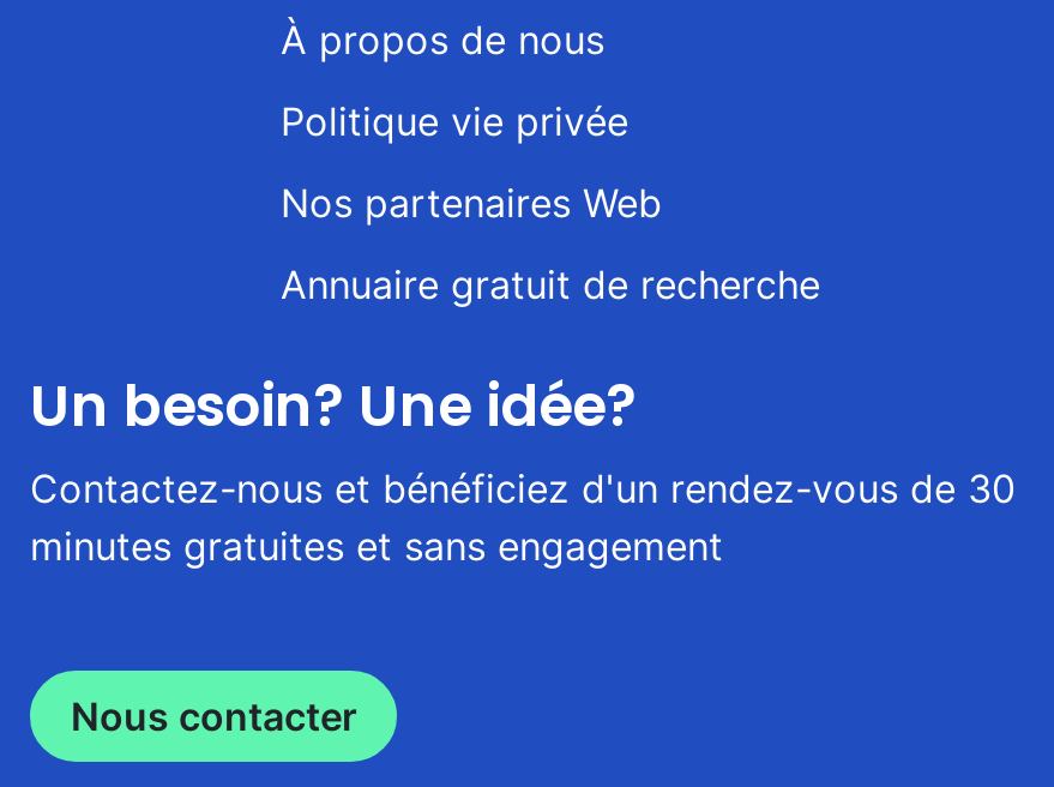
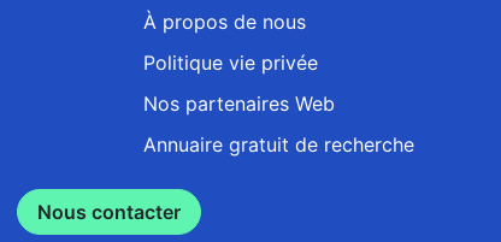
[30,366,1016,570] Un besoin? Une idée? | Contactez-nous et bénéficiez d'un rendez-vous de 30 | minutes gratuites et sans engagement -> none

